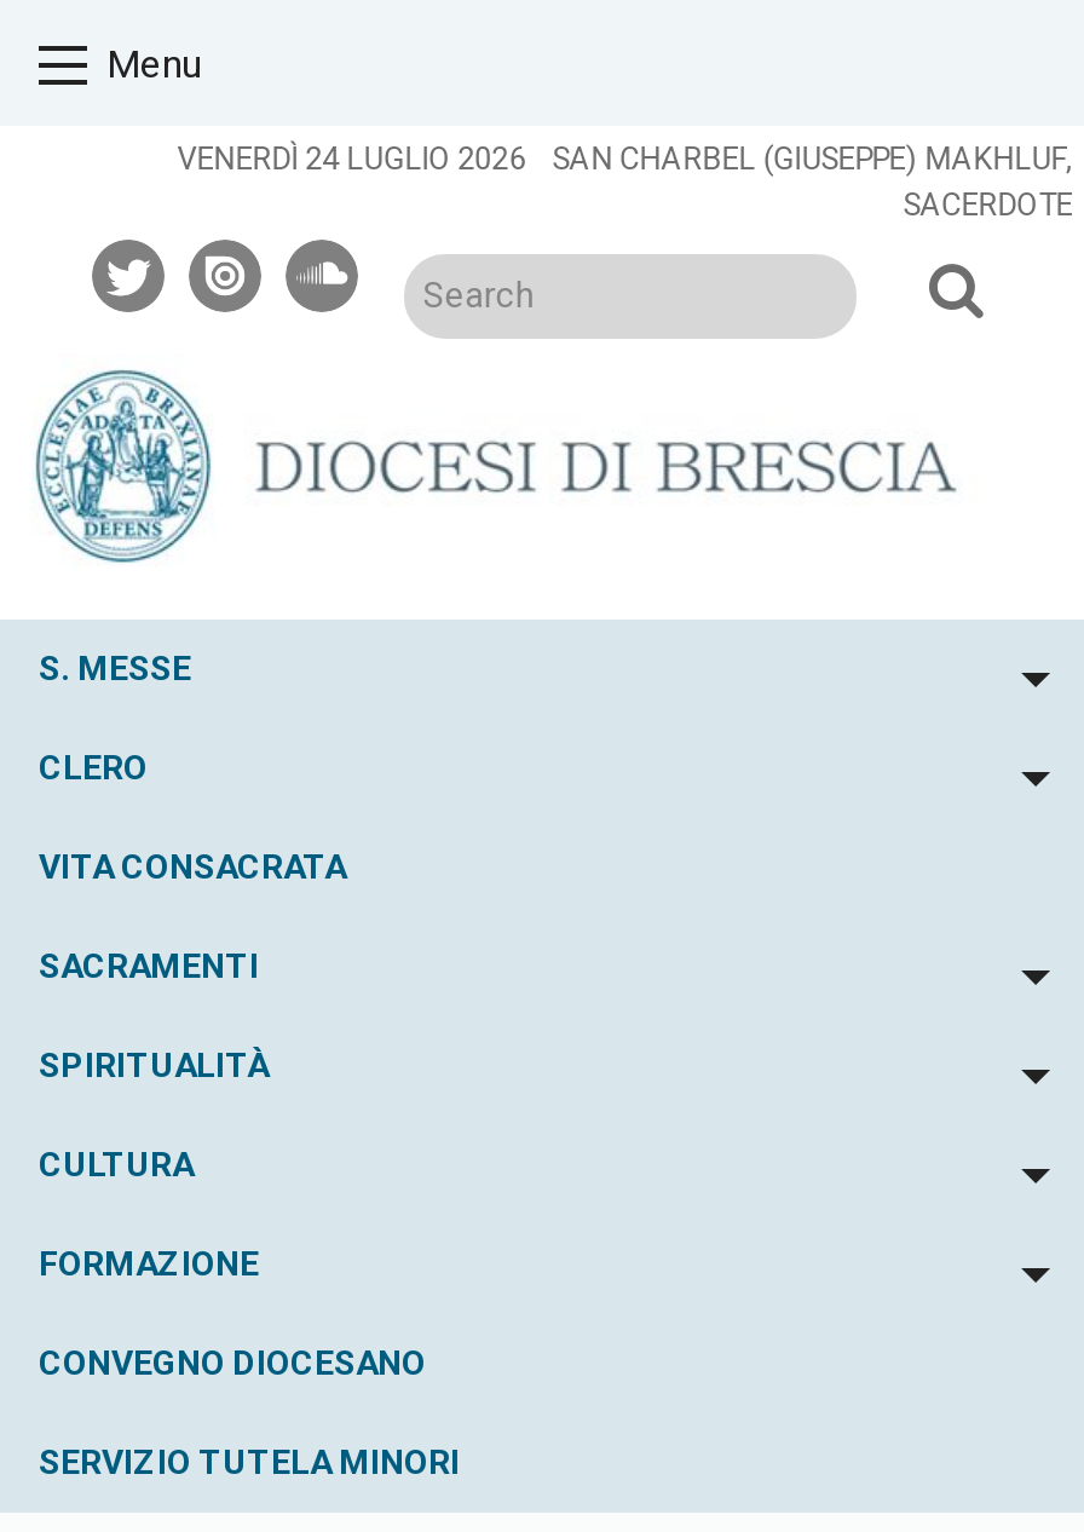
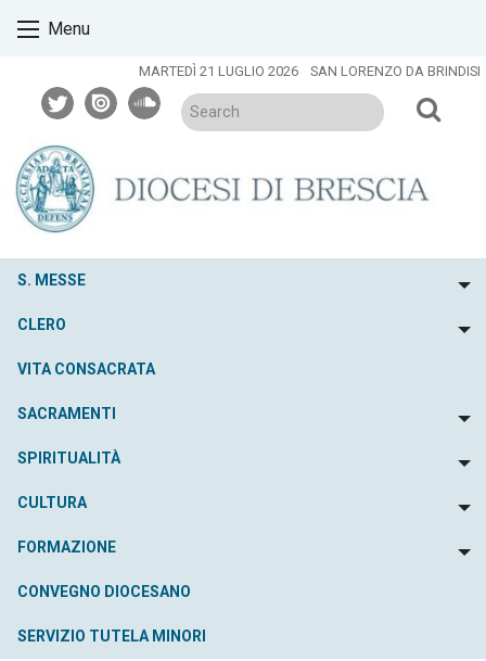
[177,141,1072,224] VENERDÌ 24 LUGLIO 2026 SAN CHARBEL (GIUSEPPE) MAKHLUF, | SACERDOTE -> [139,63,481,80] MARTEDÌ 21 LUGLIO 2026 SAN LORENZO DA BRINDISI

